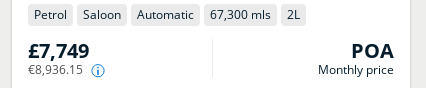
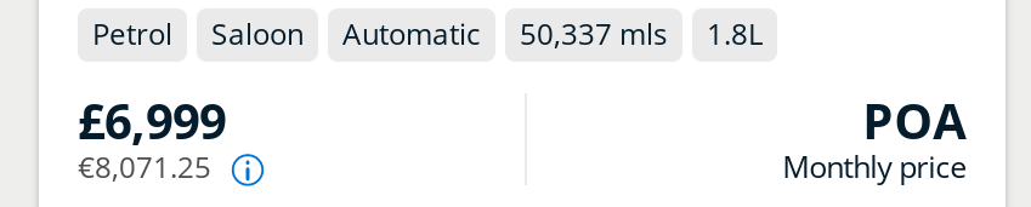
[210,6,271,23] 67,300 mls -> [520,14,668,55] 50,337 mls
[287,6,300,23] 2L -> [707,14,762,55] 1.8L
[28,36,89,63] £7,749 -> [77,88,226,154] £6,999
[28,60,83,77] €8,936.15 -> [77,146,211,188] €8,071.25

